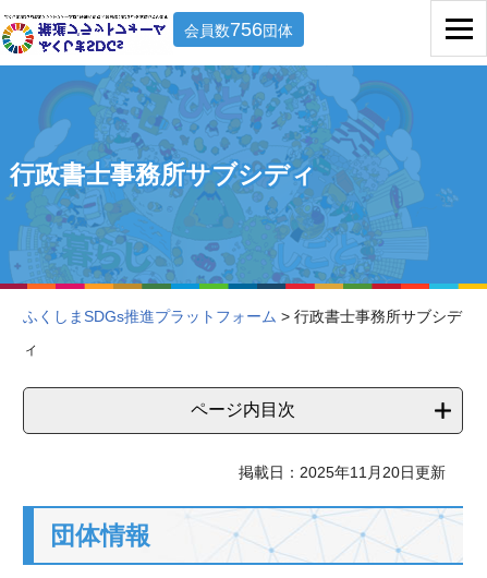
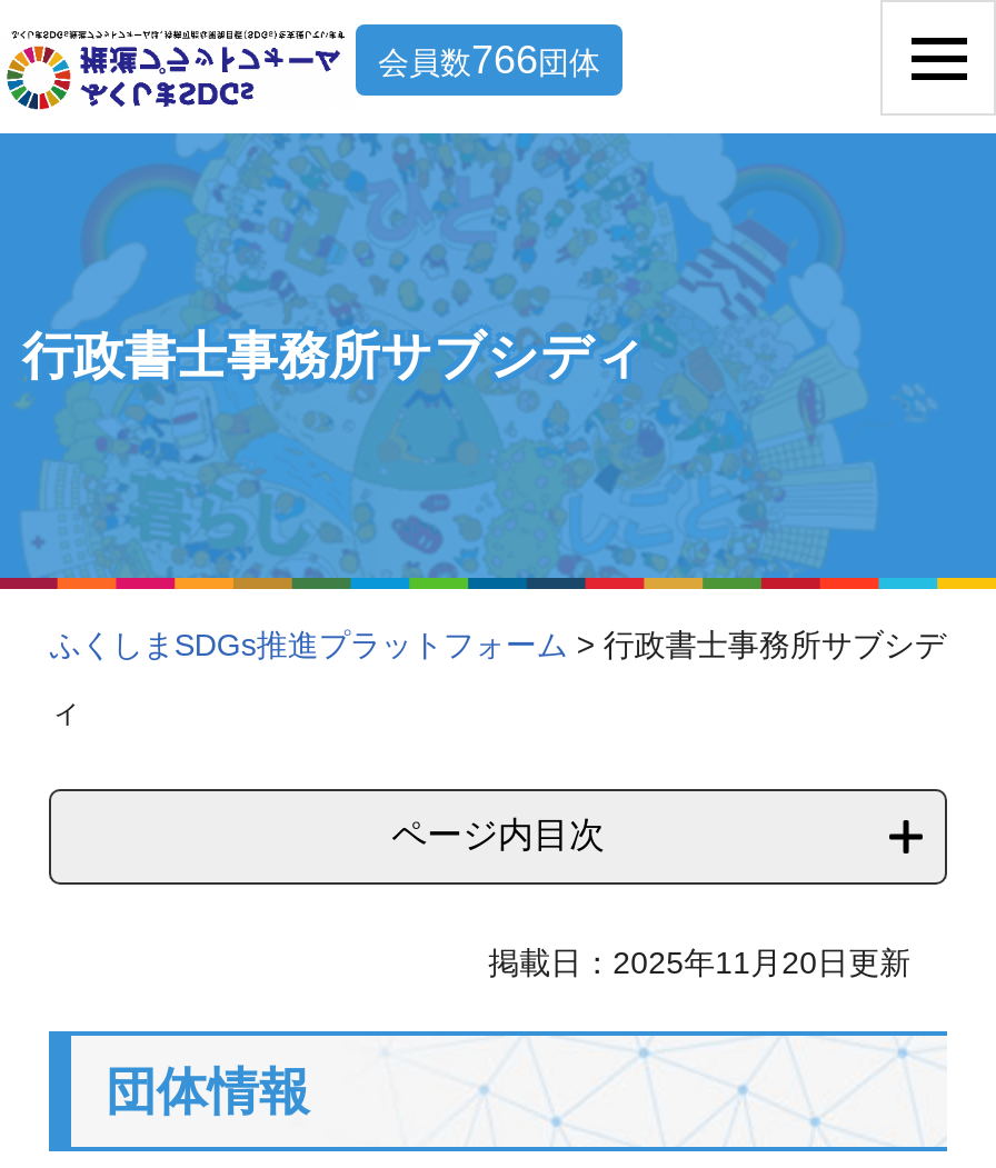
[184,18,293,40] 会員数756団体 -> [378,37,600,81] 会員数766団体

